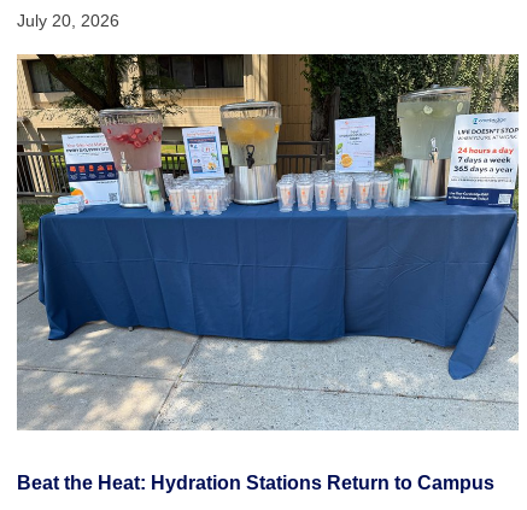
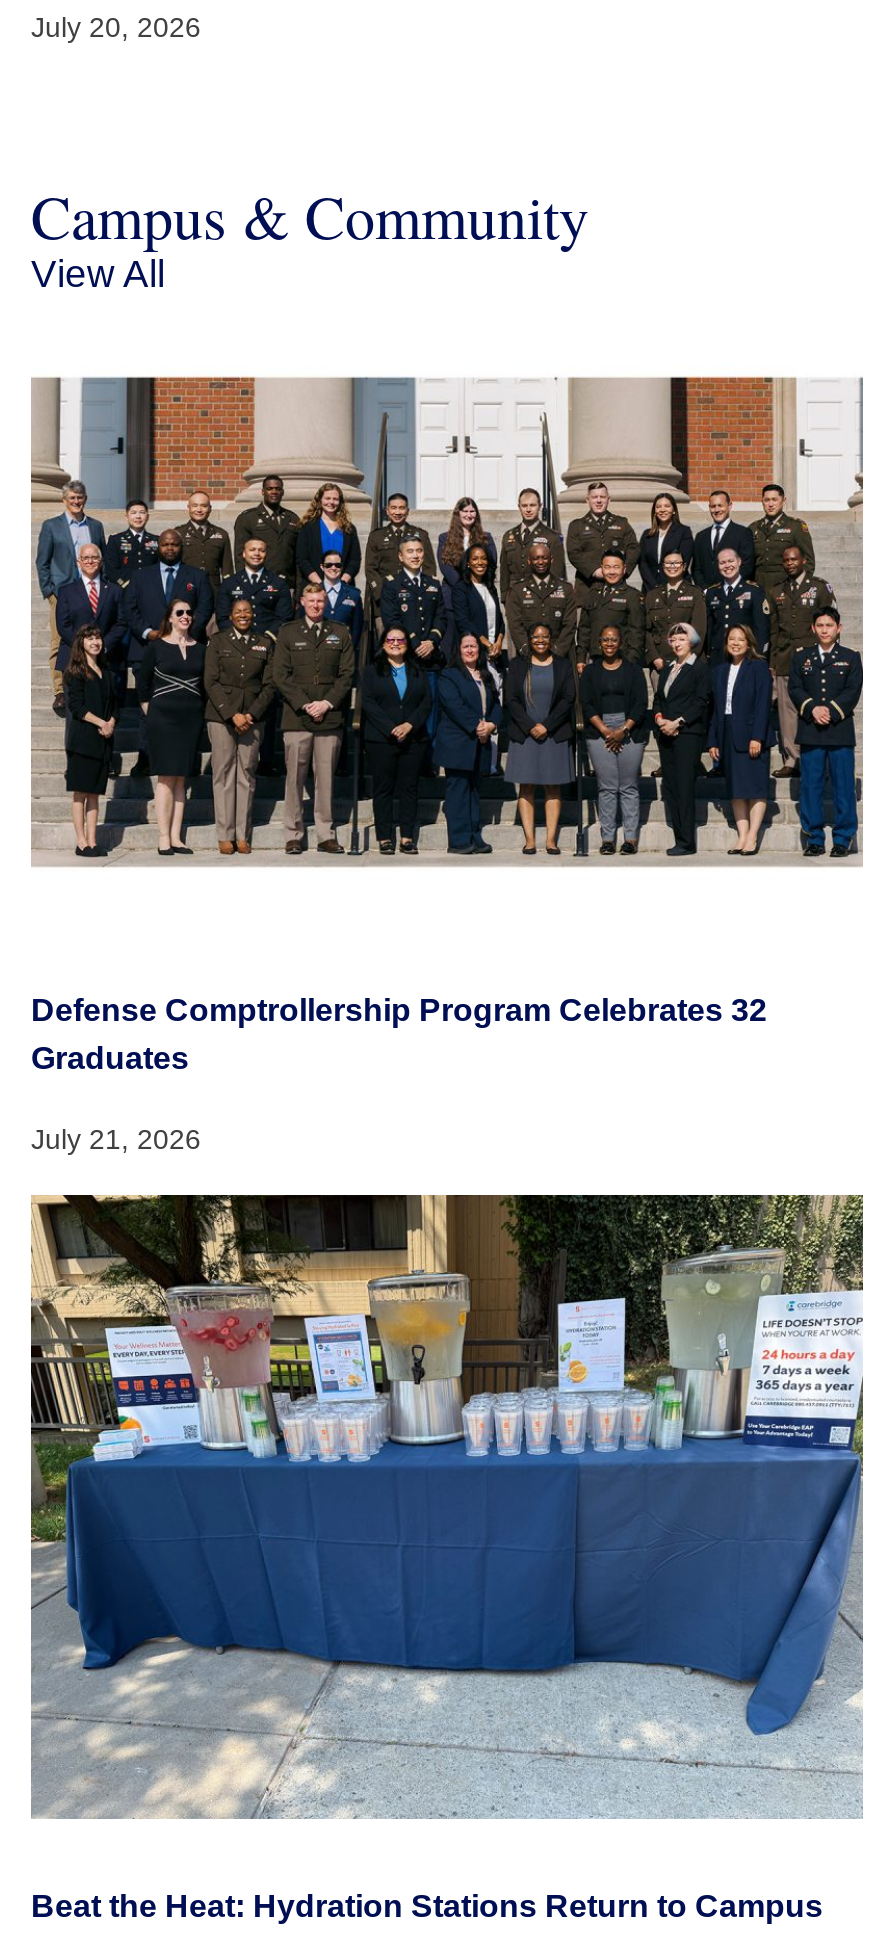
none -> [29,375,865,869] [image]
none -> [31,175,589,295] Campus & Community | View All
none -> [31,993,767,1155] Defense Comptrollership Program Celebrates 32 | Graduates | July 21, 2026

